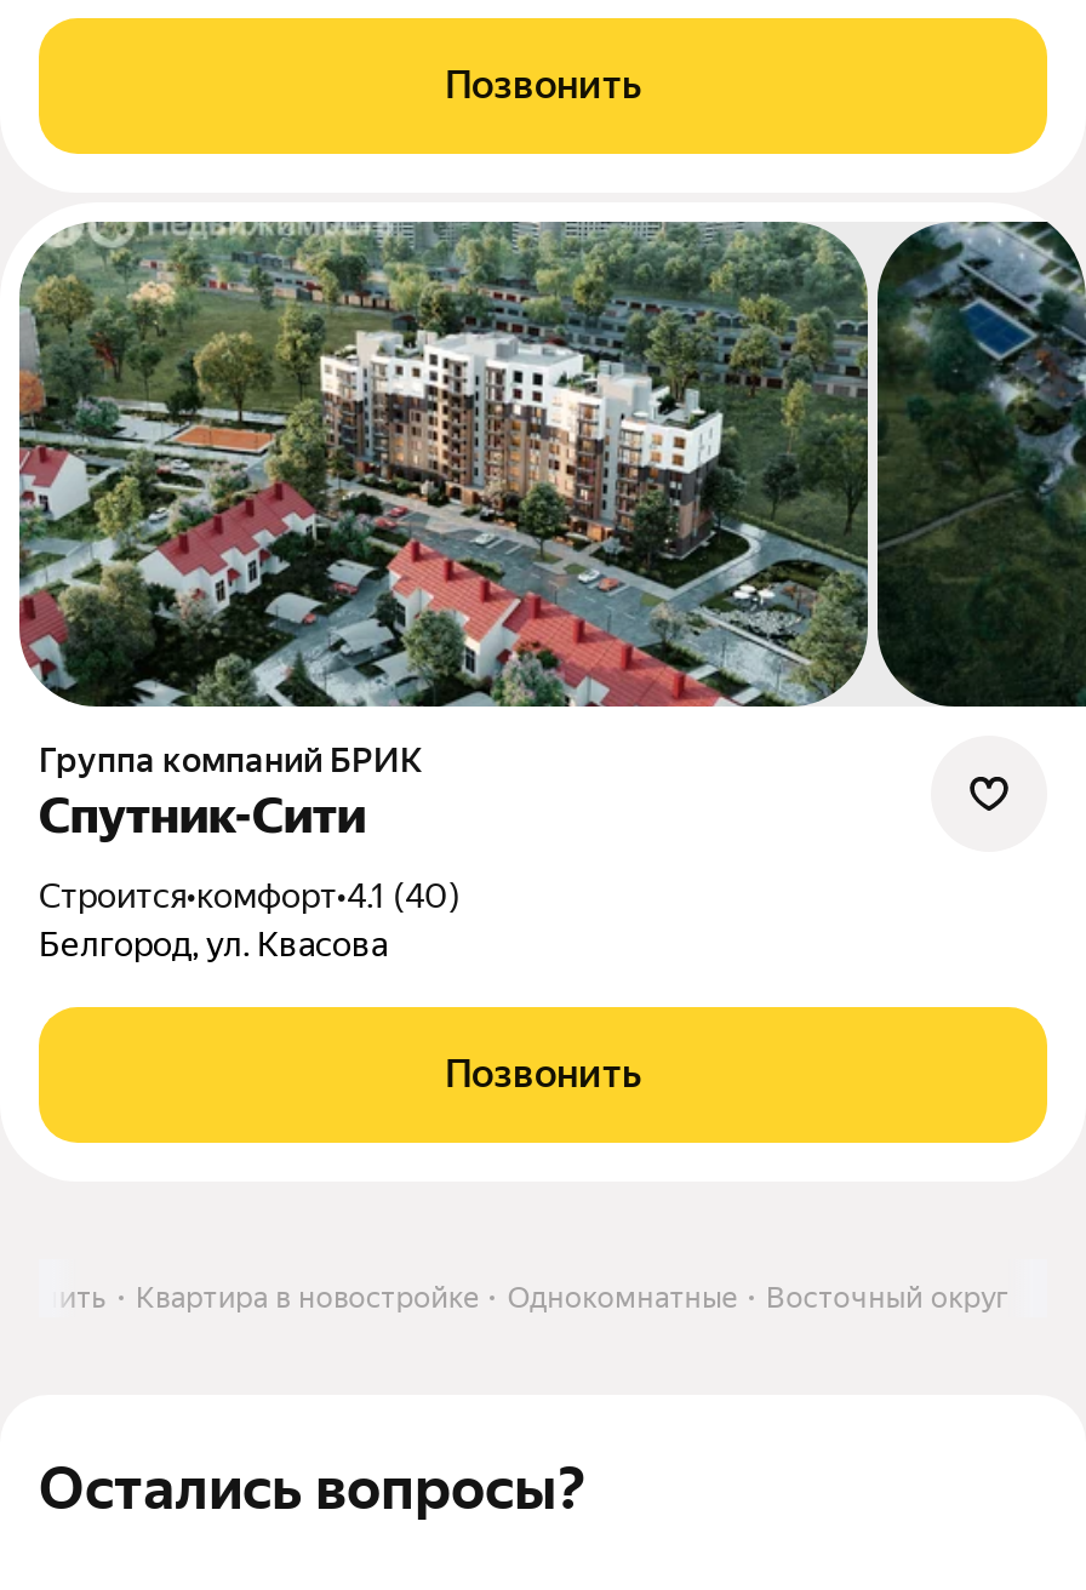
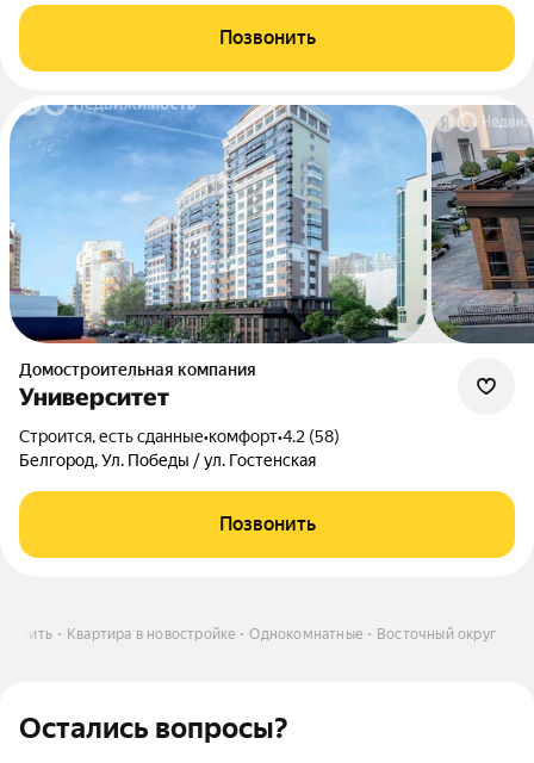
[17,219,1079,845] [image] | Группа компаний БРИК | Спутник-Сити -> [8,104,530,412] [image] | Домостроительная компания | Университет
[39,877,461,964] Строится•комфорт•4.1 (40) | Белгород, ул. Квасова -> [19,427,340,470] Строится, есть сданные•комфорт•4.2 (58) | Белгород, Ул. Победы / ул. Гостенская

